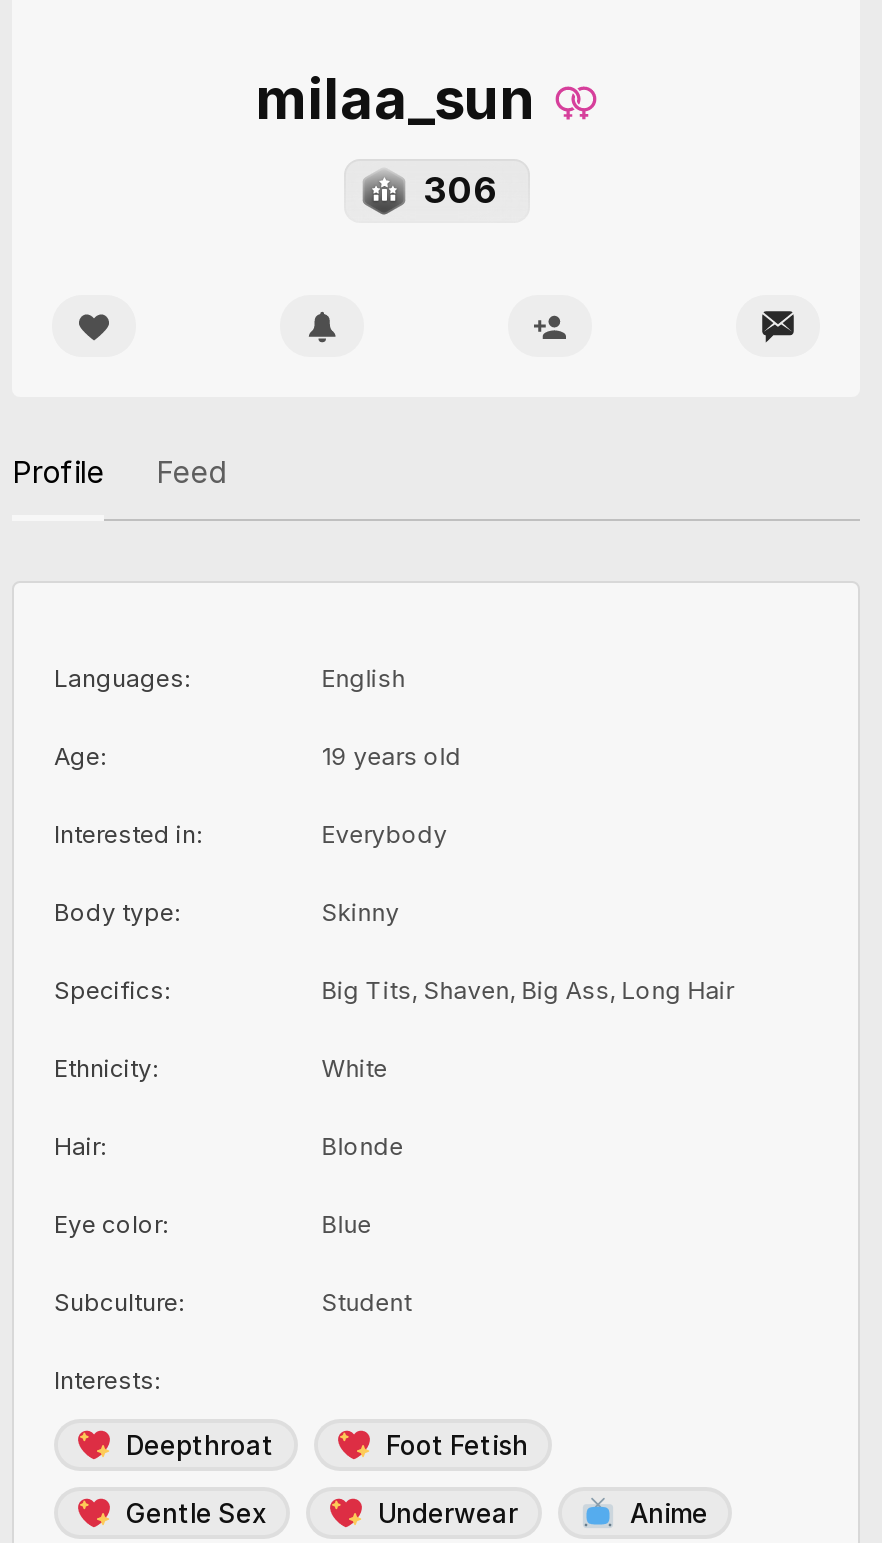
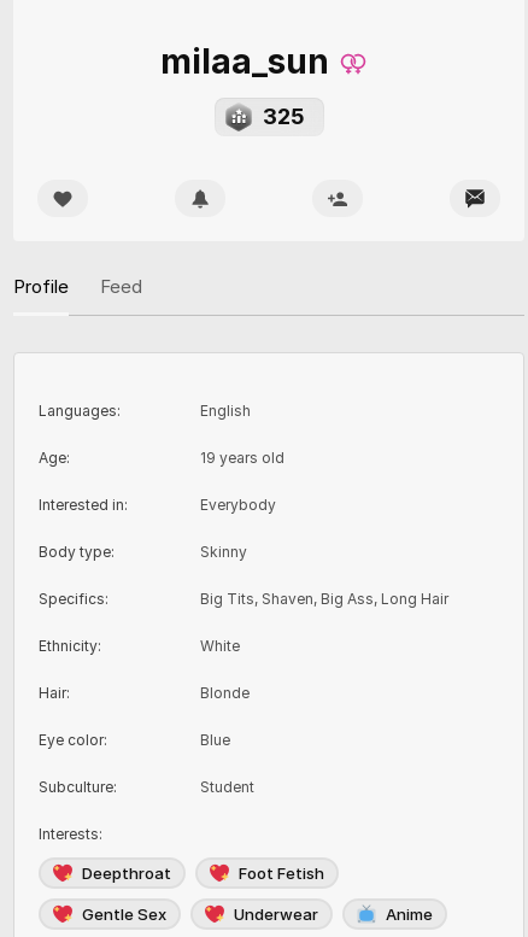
[423,169,497,211] 306 -> [262,104,304,129] 325

